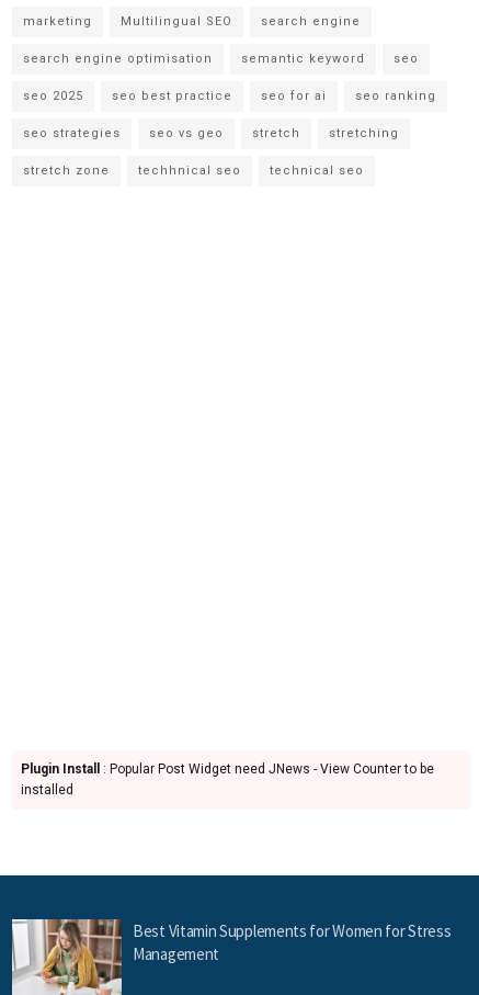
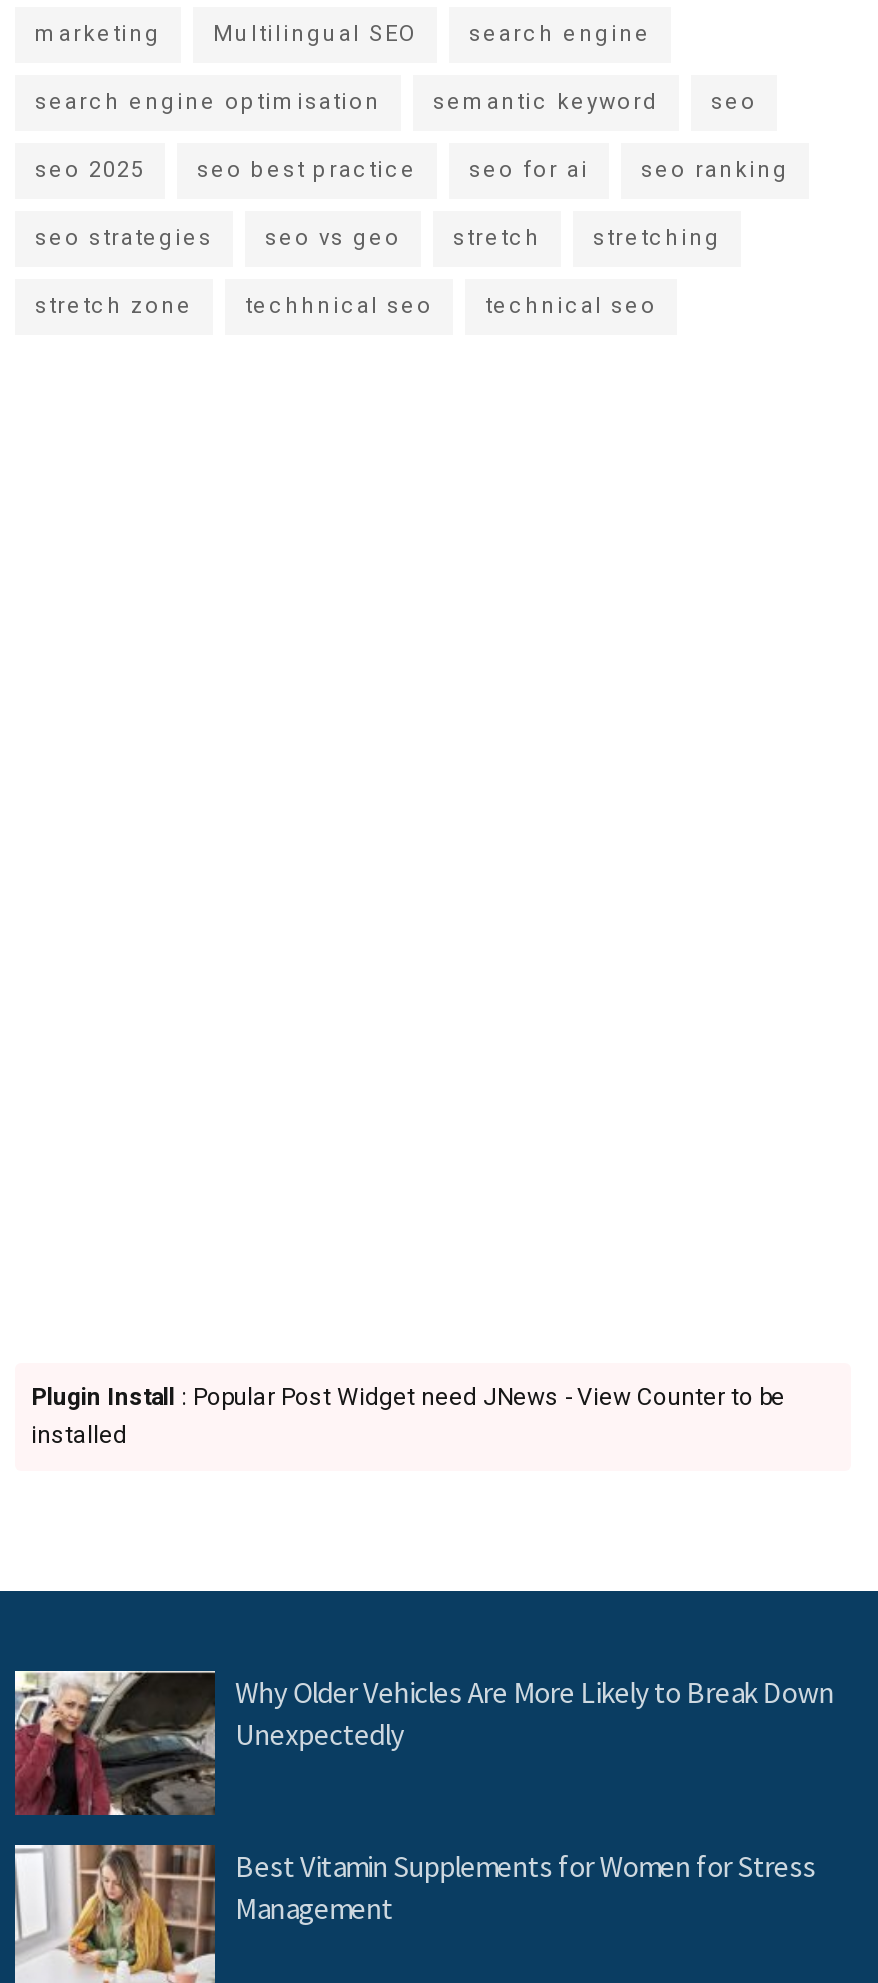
none -> [13,1670,834,1818] [image] | Why Older Vehicles Are More Likely to Break Down | Unexpectedly

